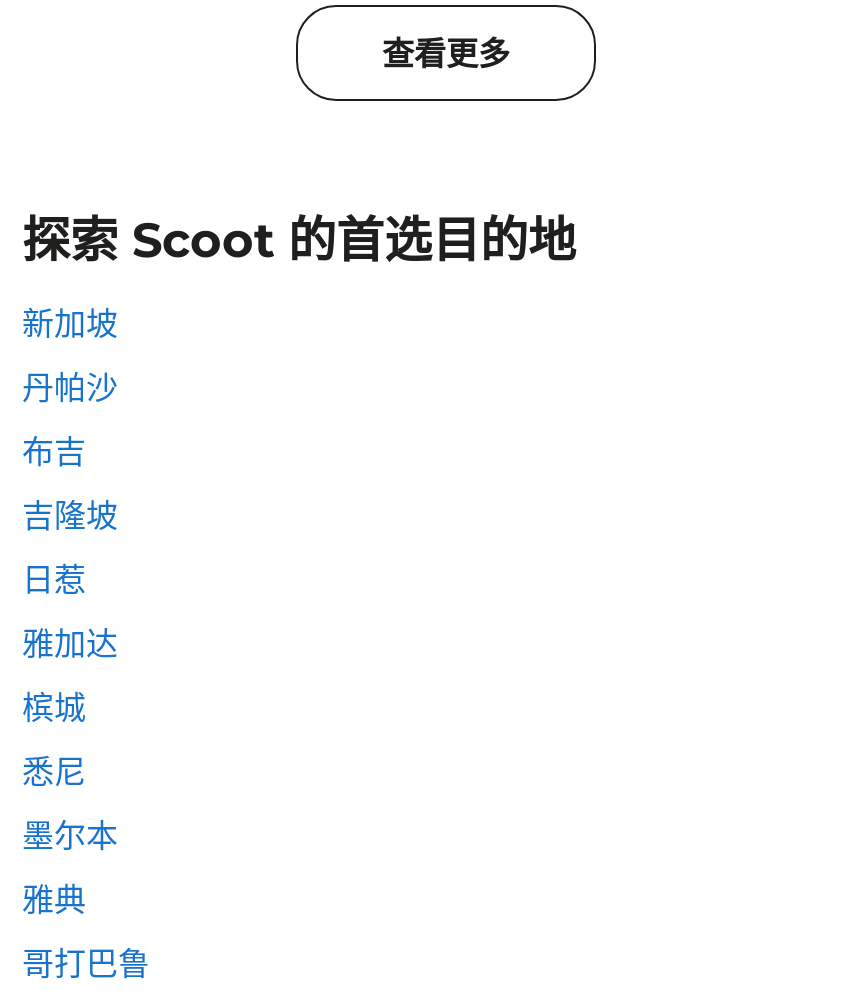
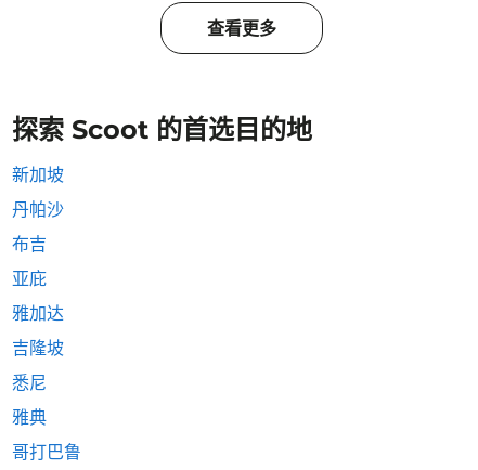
[22,497,118,599] 吉隆坡 | 日惹 -> [12,269,47,289] 亚庇
[22,689,86,727] 槟城 -> [12,338,64,358] 吉隆坡
[22,817,118,855] 墨尔本 -> none

